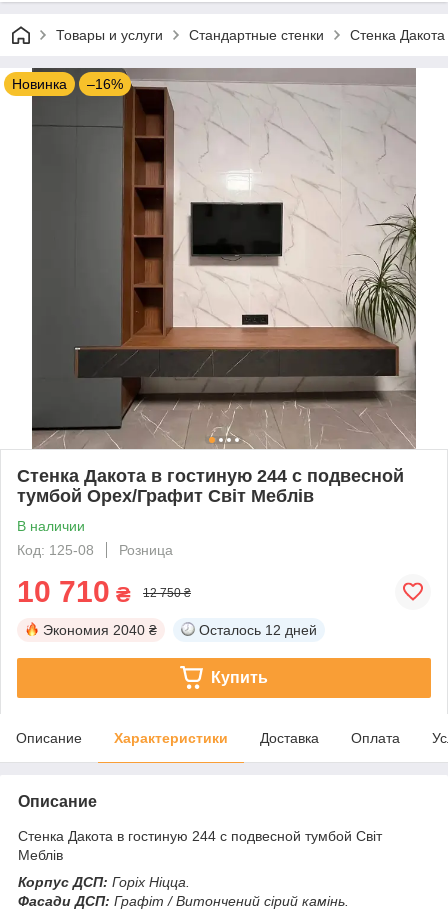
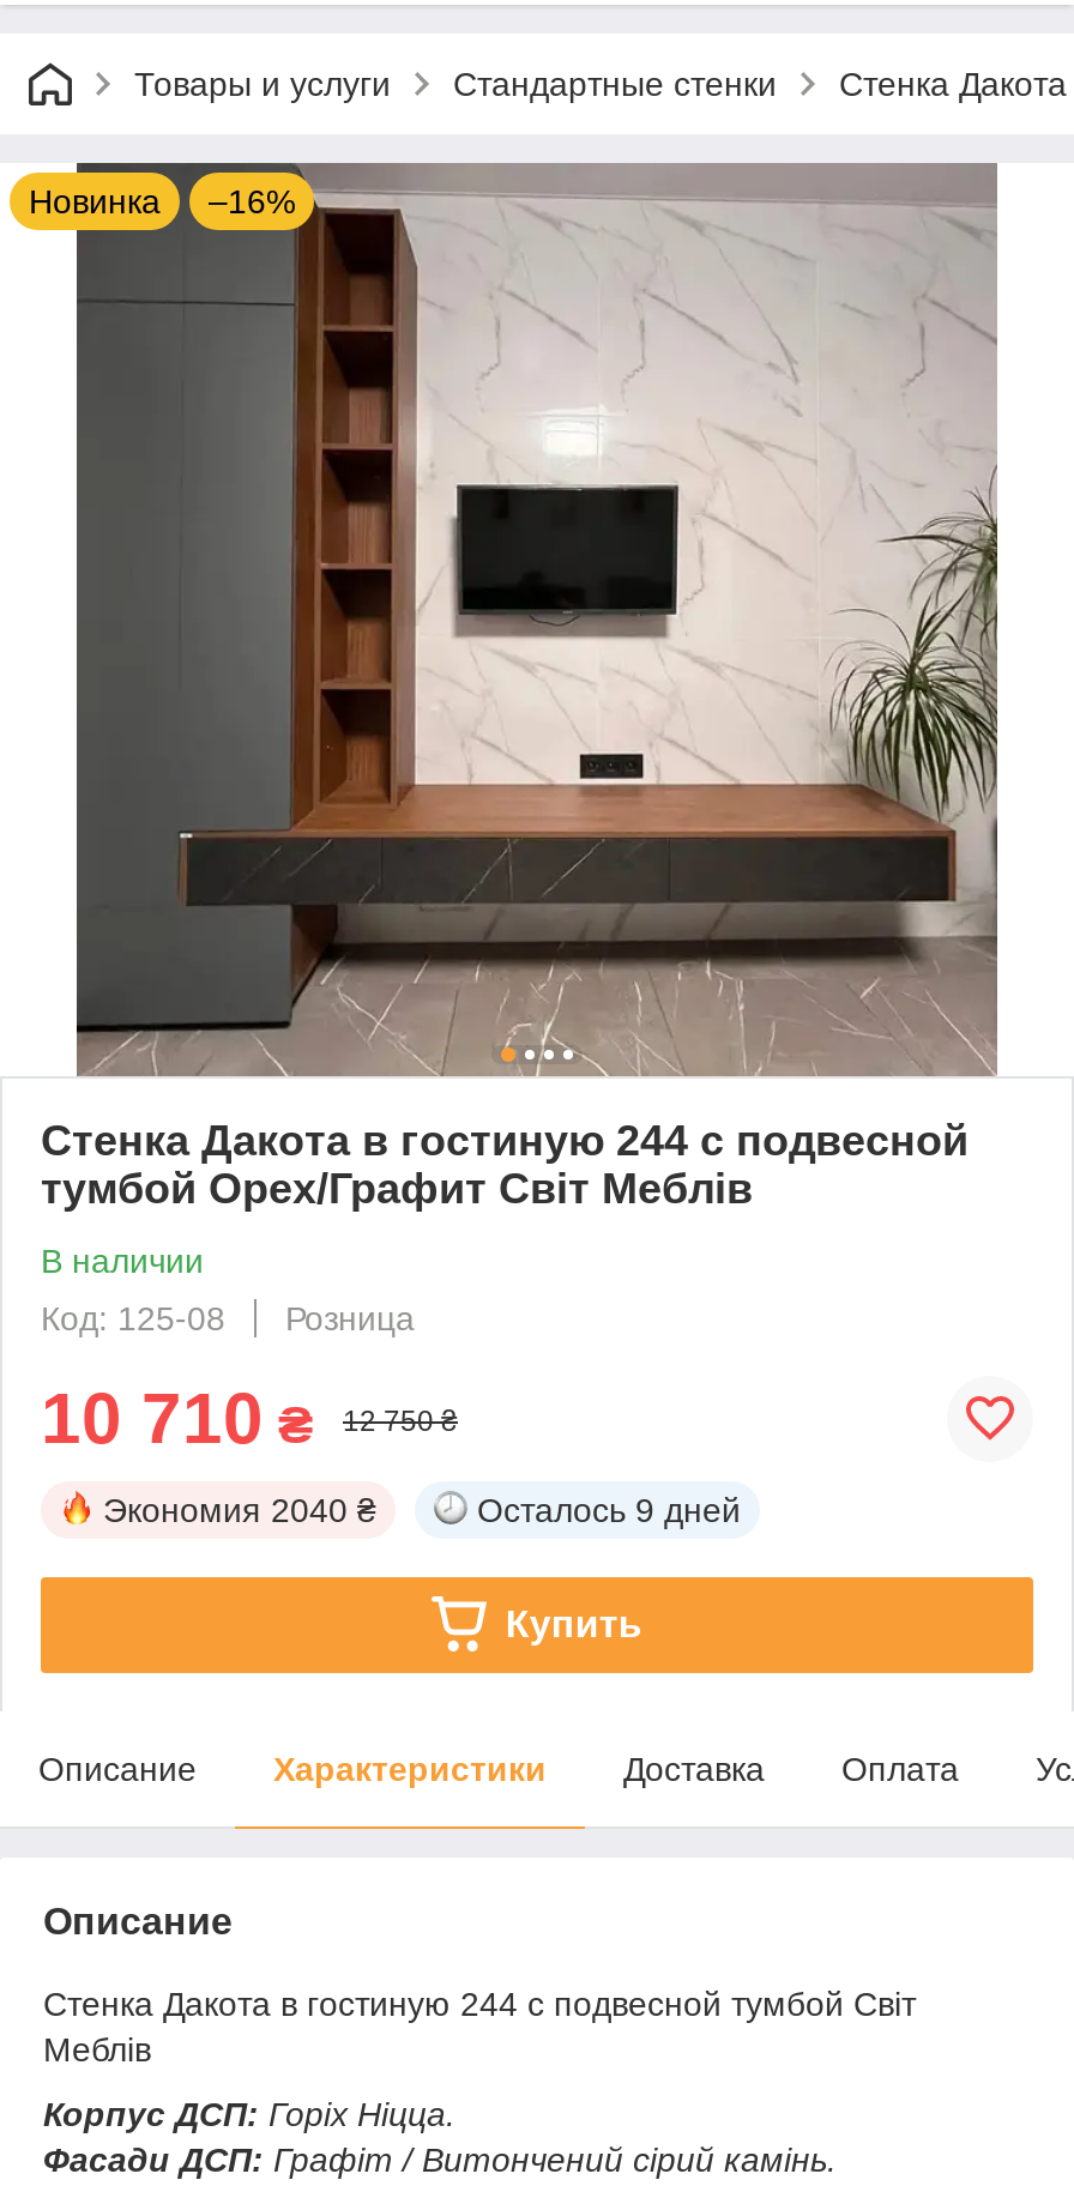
[199,622,317,638] Осталось 12 дней -> [477,1490,741,1529] Осталось 9 дней

